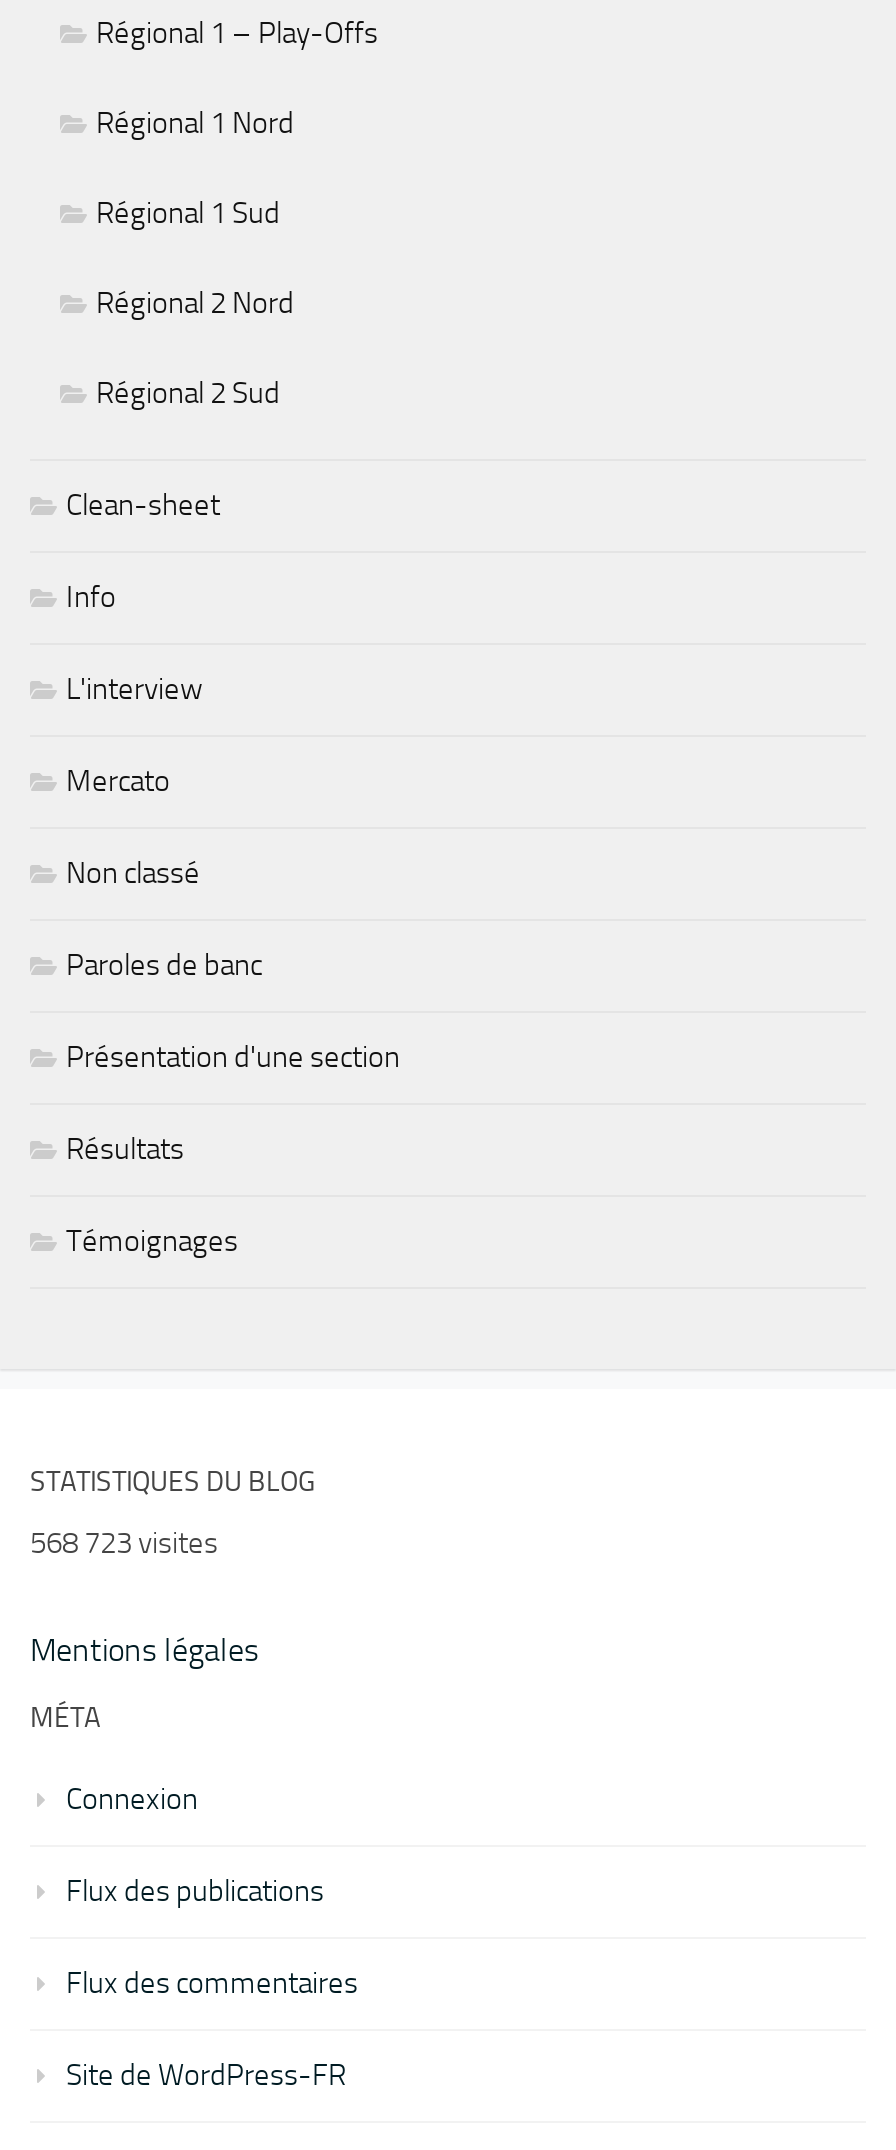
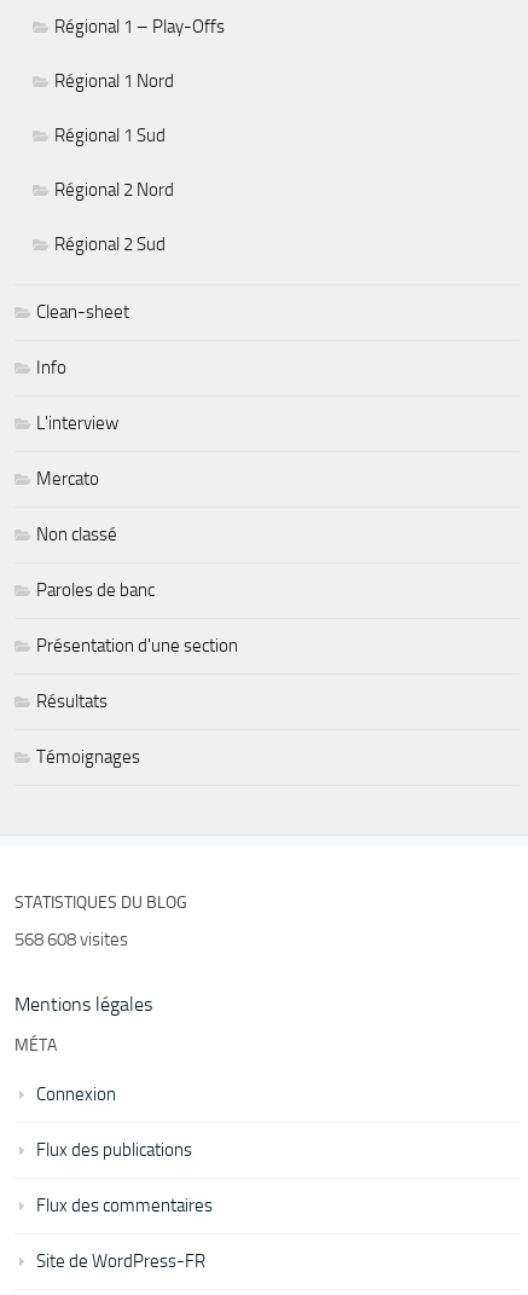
[30,1524,218,1560] 568 723 visites -> [14,928,128,950] 568 608 visites

